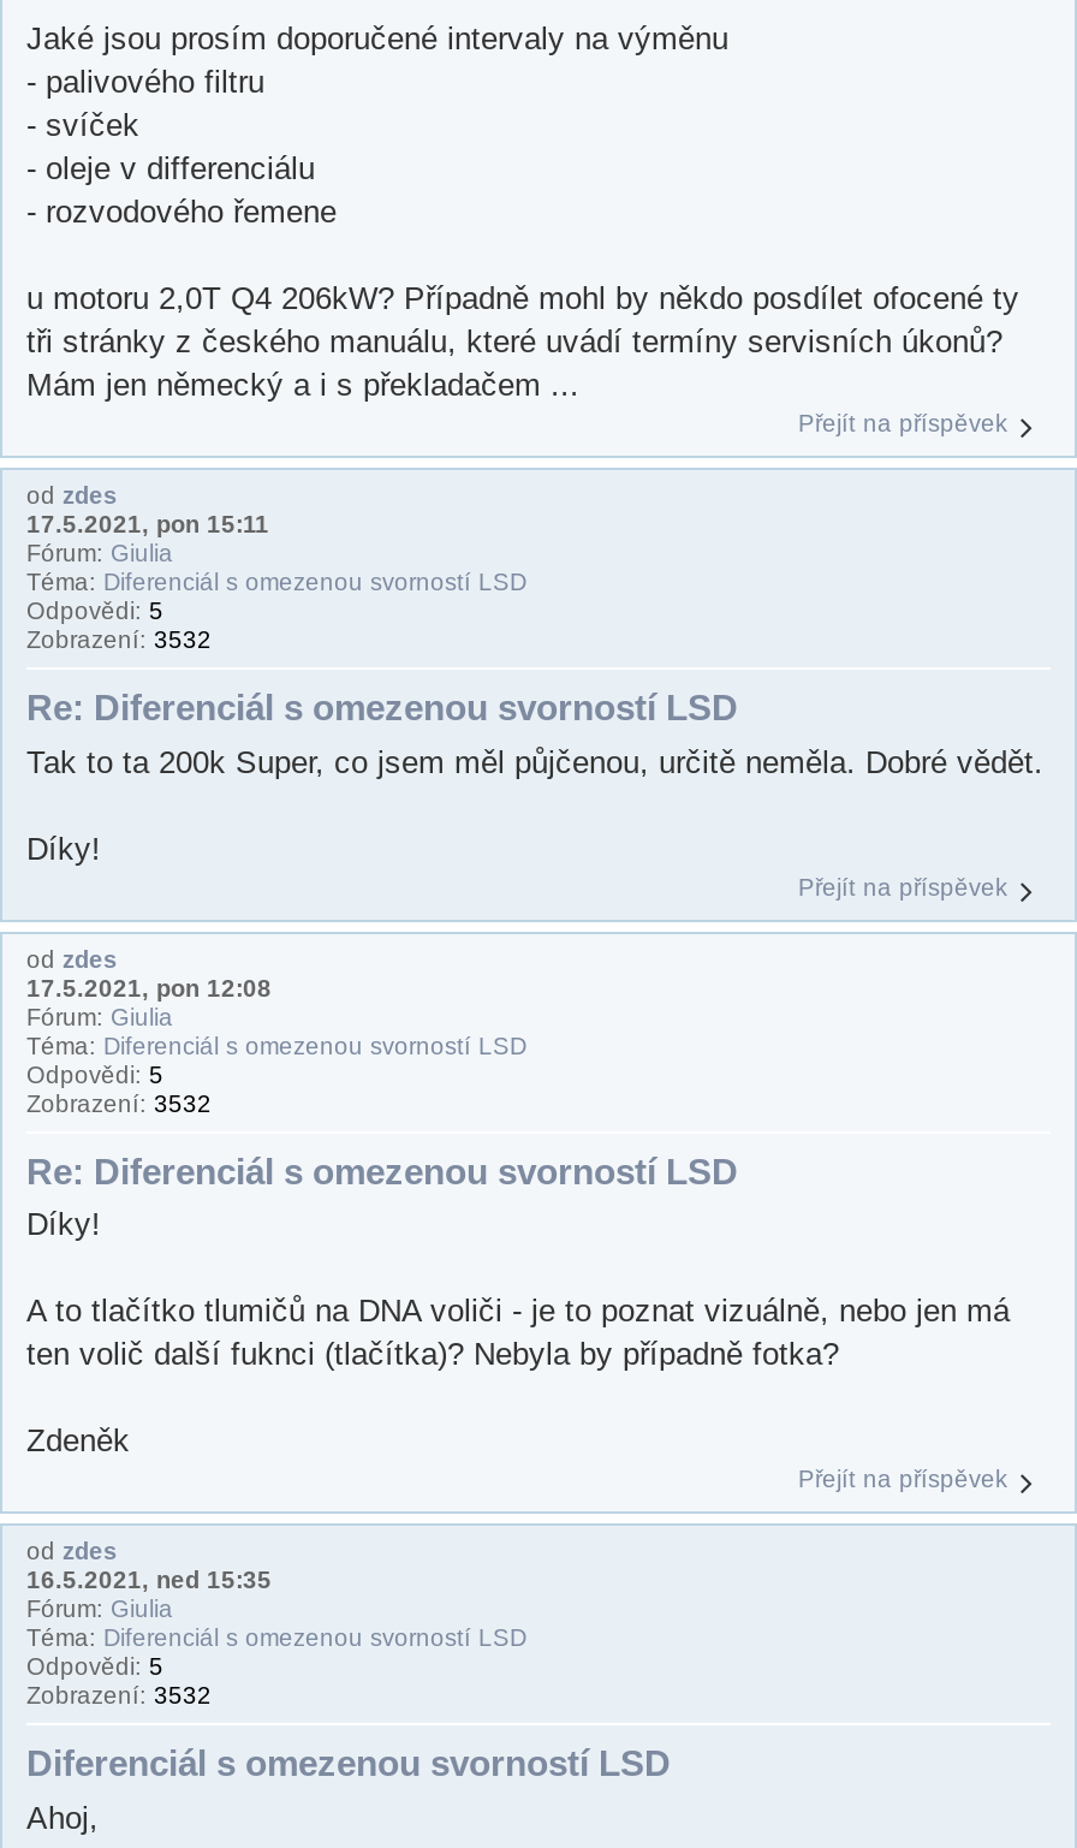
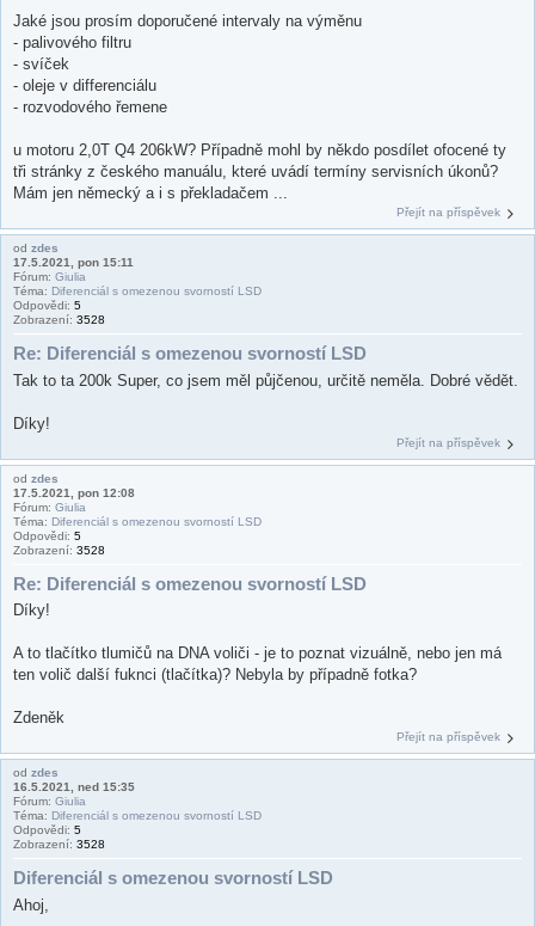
[26,626,212,653] Zobrazení: 3532 -> [13,313,105,326] Zobrazení: 3528
[26,1089,212,1116] Zobrazení: 3532 -> [13,543,105,556] Zobrazení: 3528
[26,1682,212,1709] Zobrazení: 3532 -> [13,838,105,851] Zobrazení: 3528

